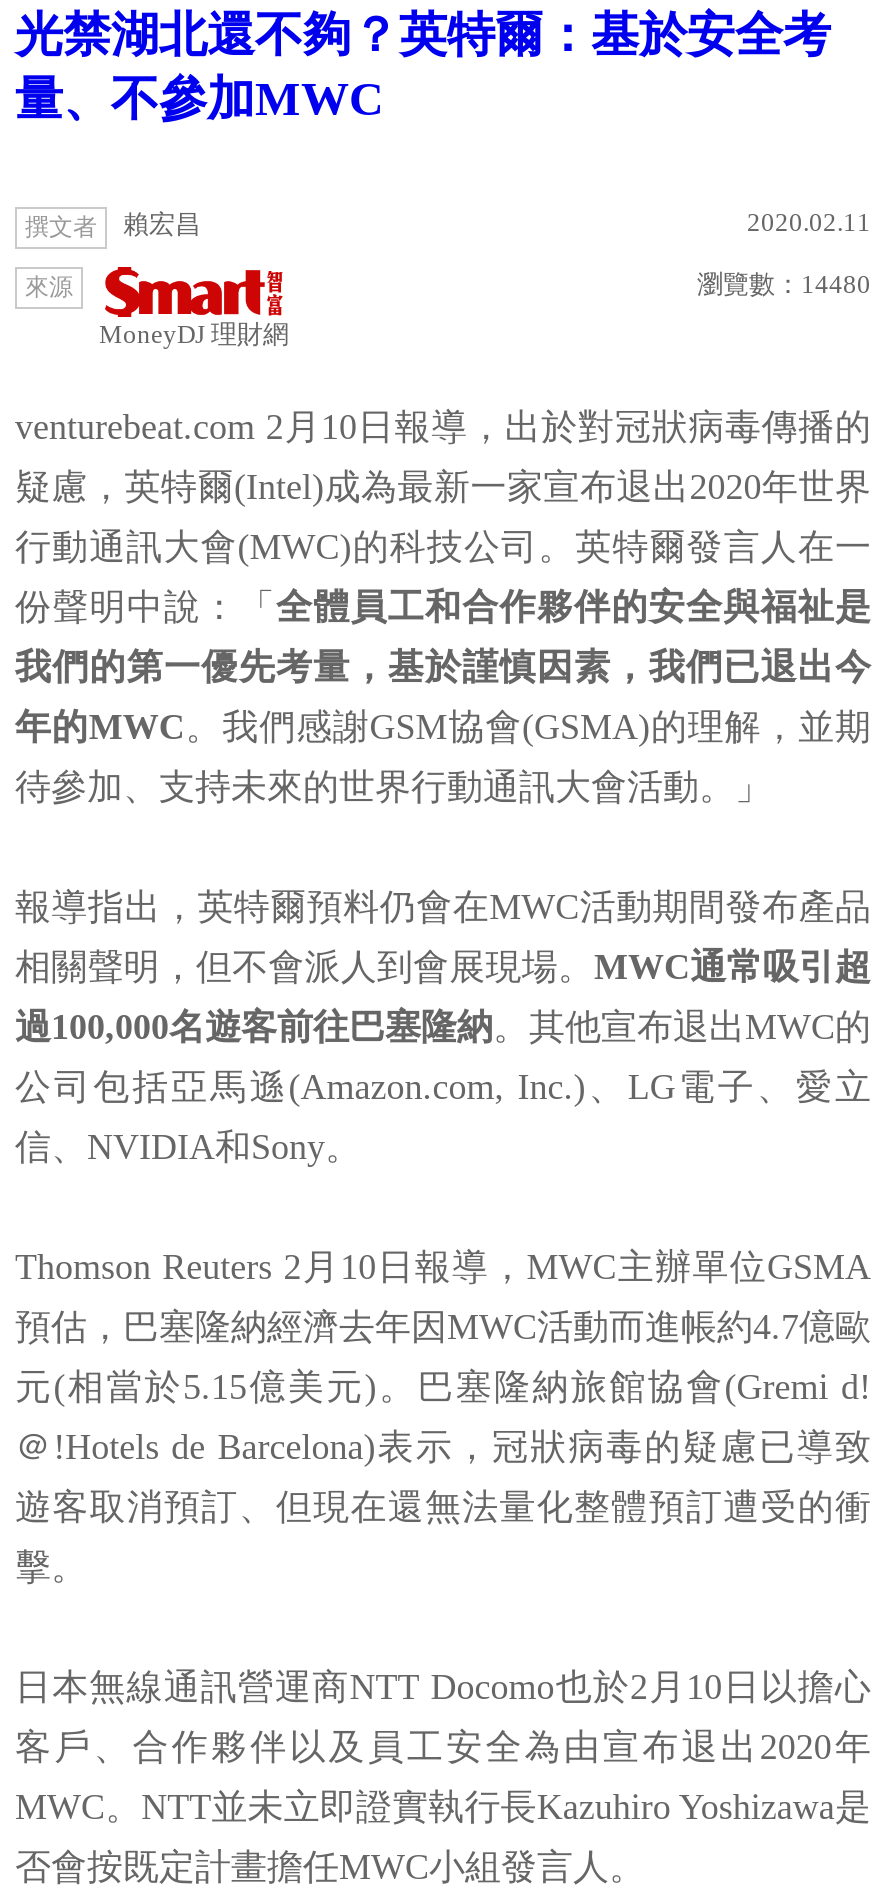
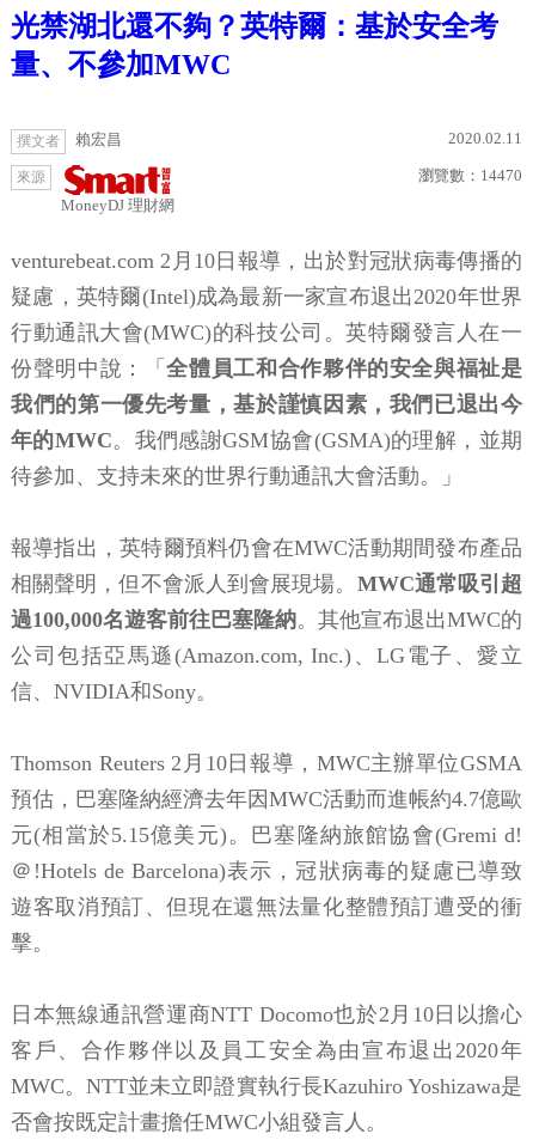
[697,269,871,299] 瀏覽數：14480 -> [418,166,522,184] 瀏覽數：14470

